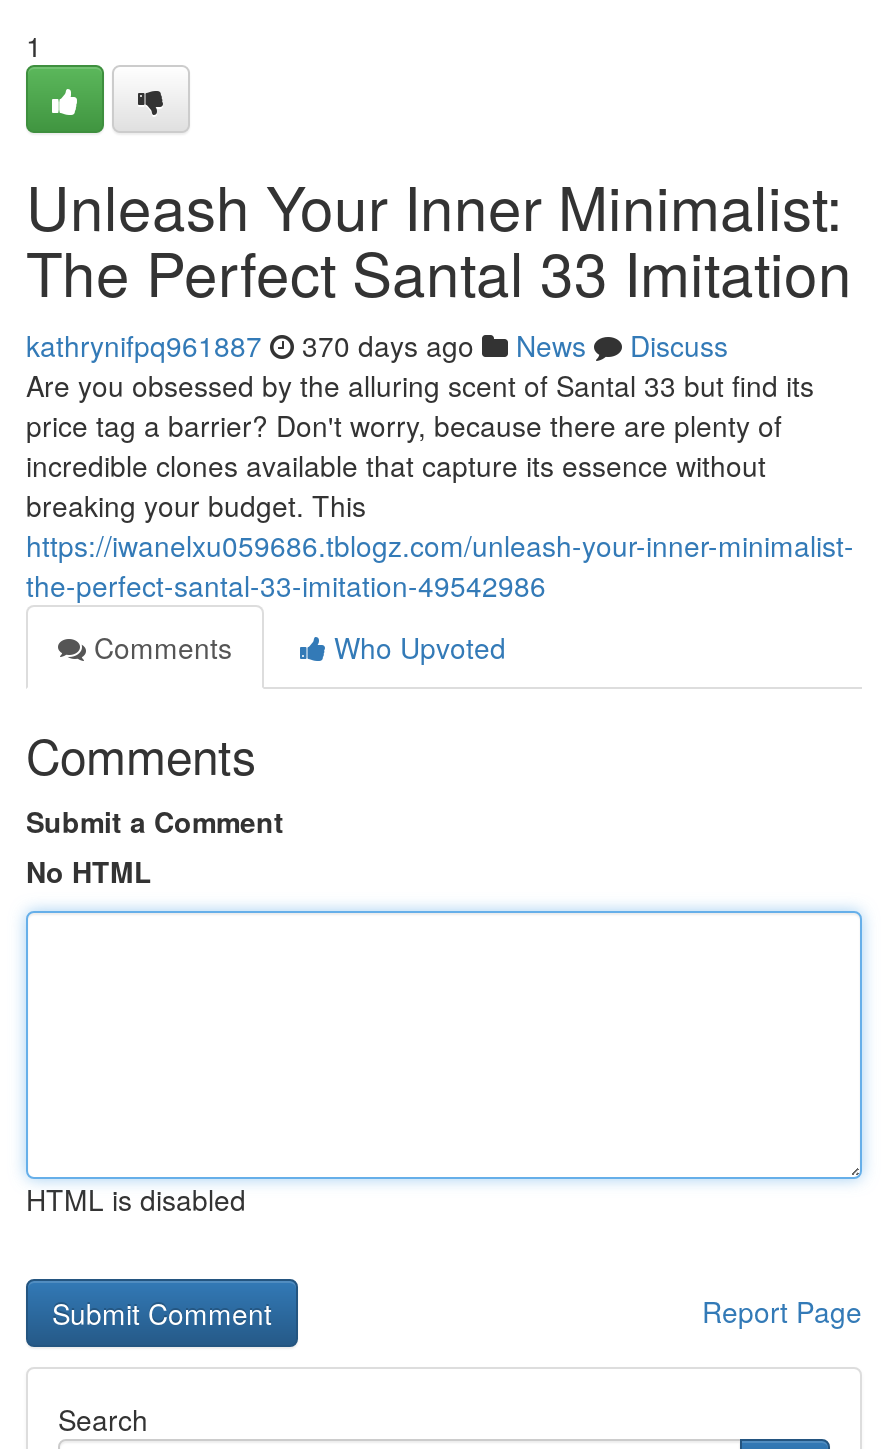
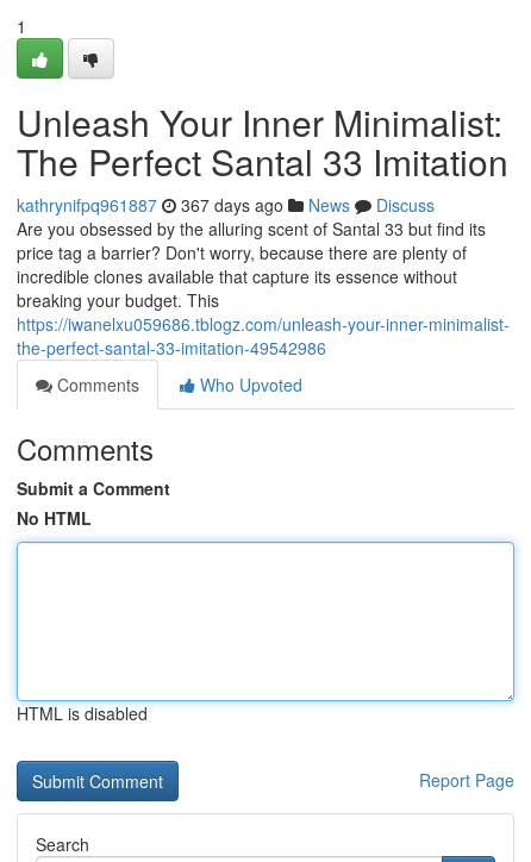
[26,325,728,365] kathrynifpq961887 370 days ago News Discuss -> [17,193,435,217] kathrynifpq961887 367 days ago News Discuss

